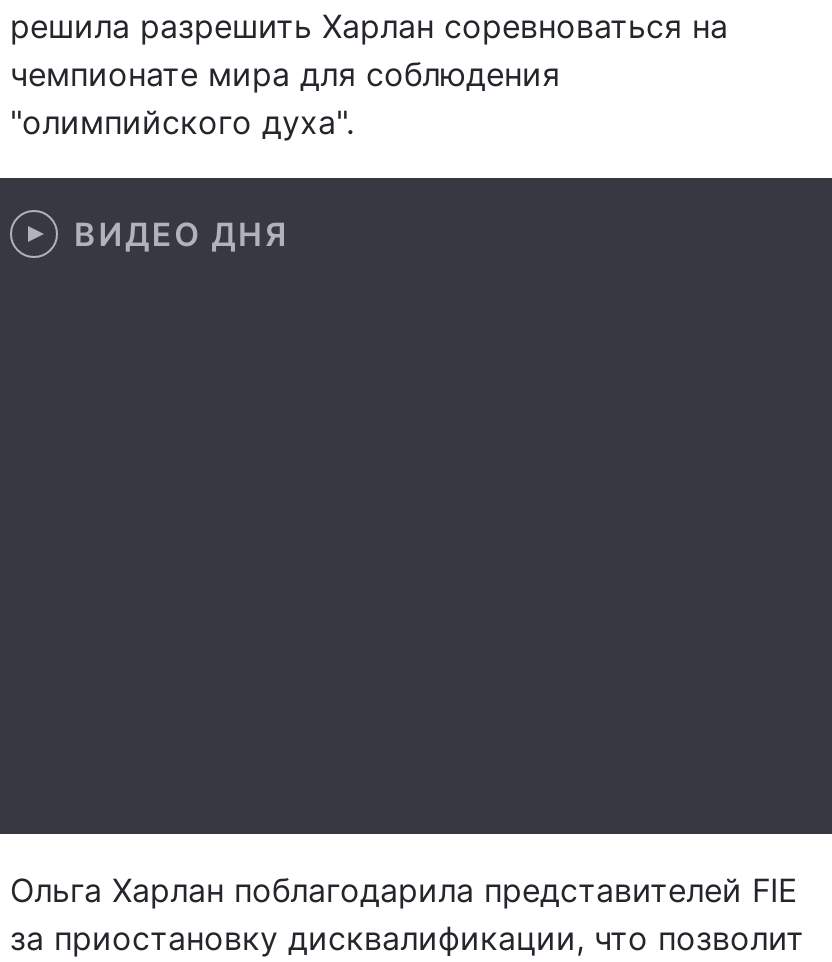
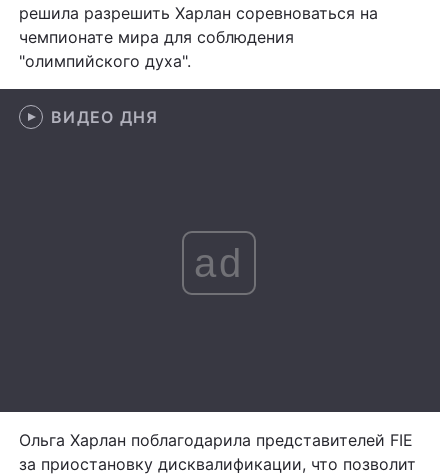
none -> [194,240,244,284] ad

